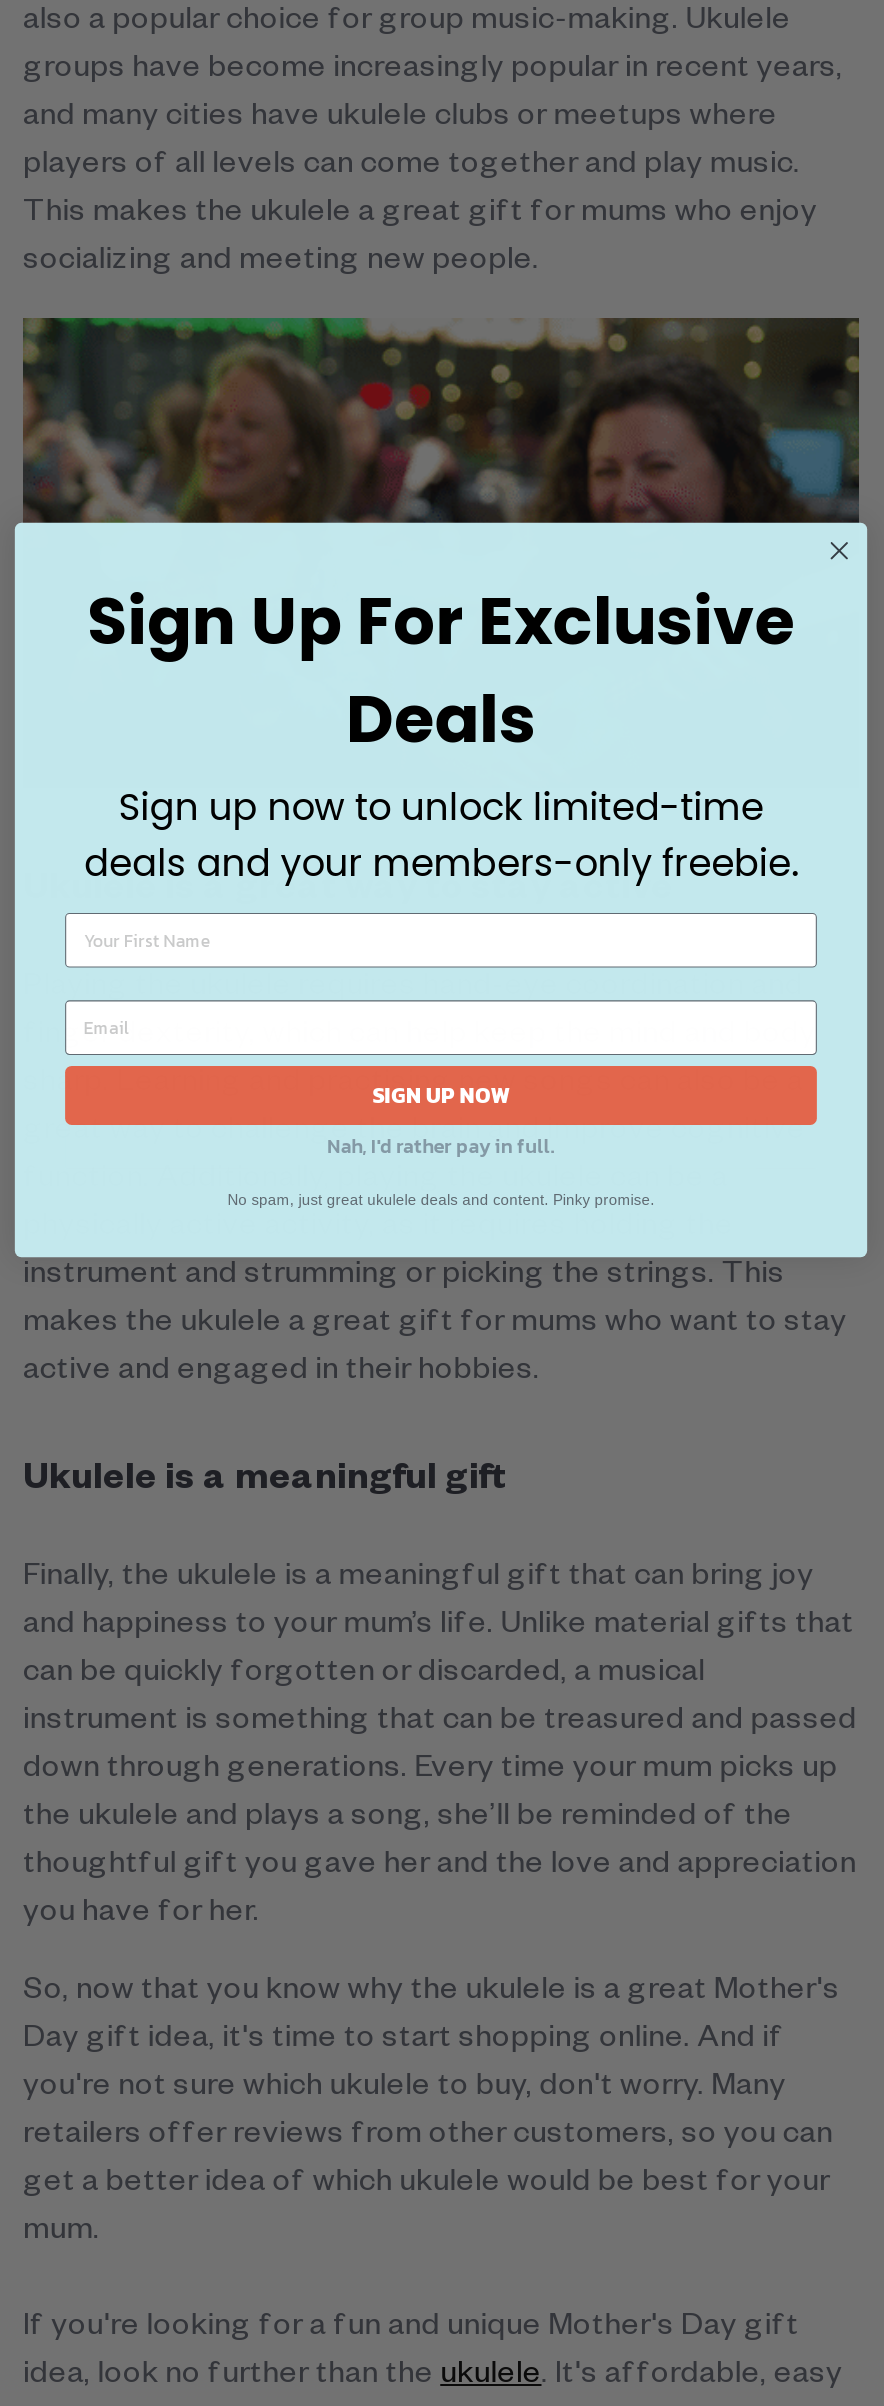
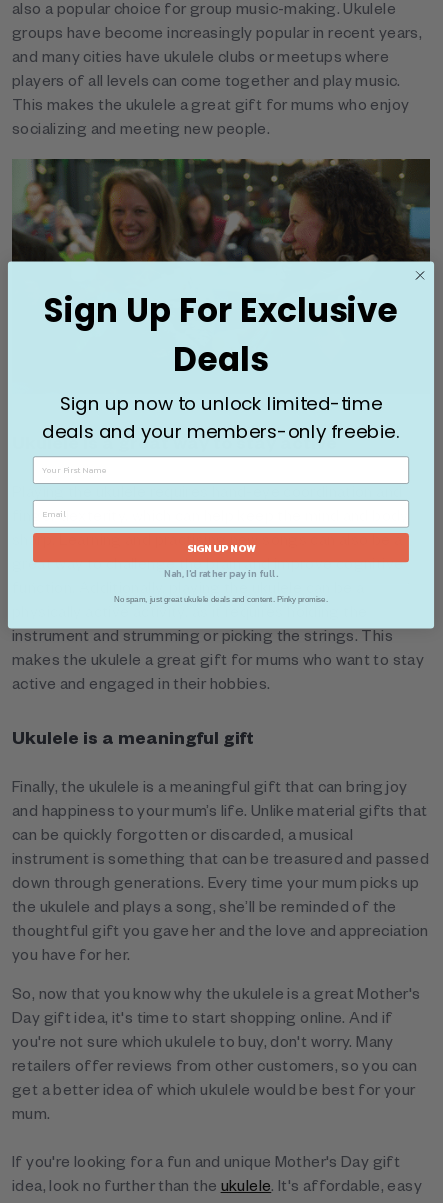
[23,318,859,524] [image] -> [13,159,430,262] [image]

